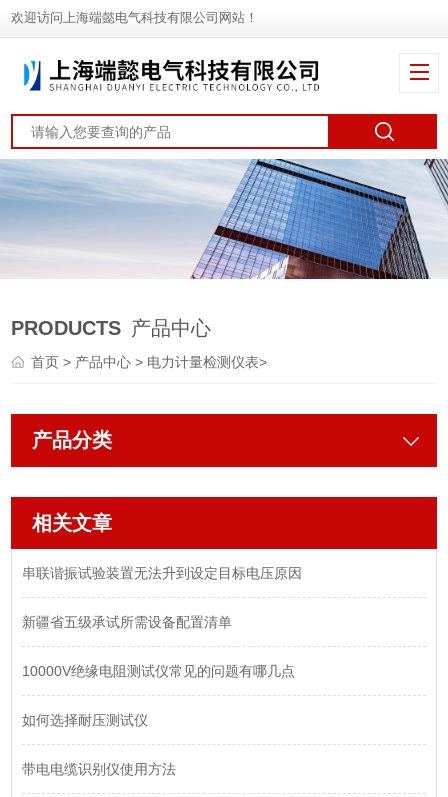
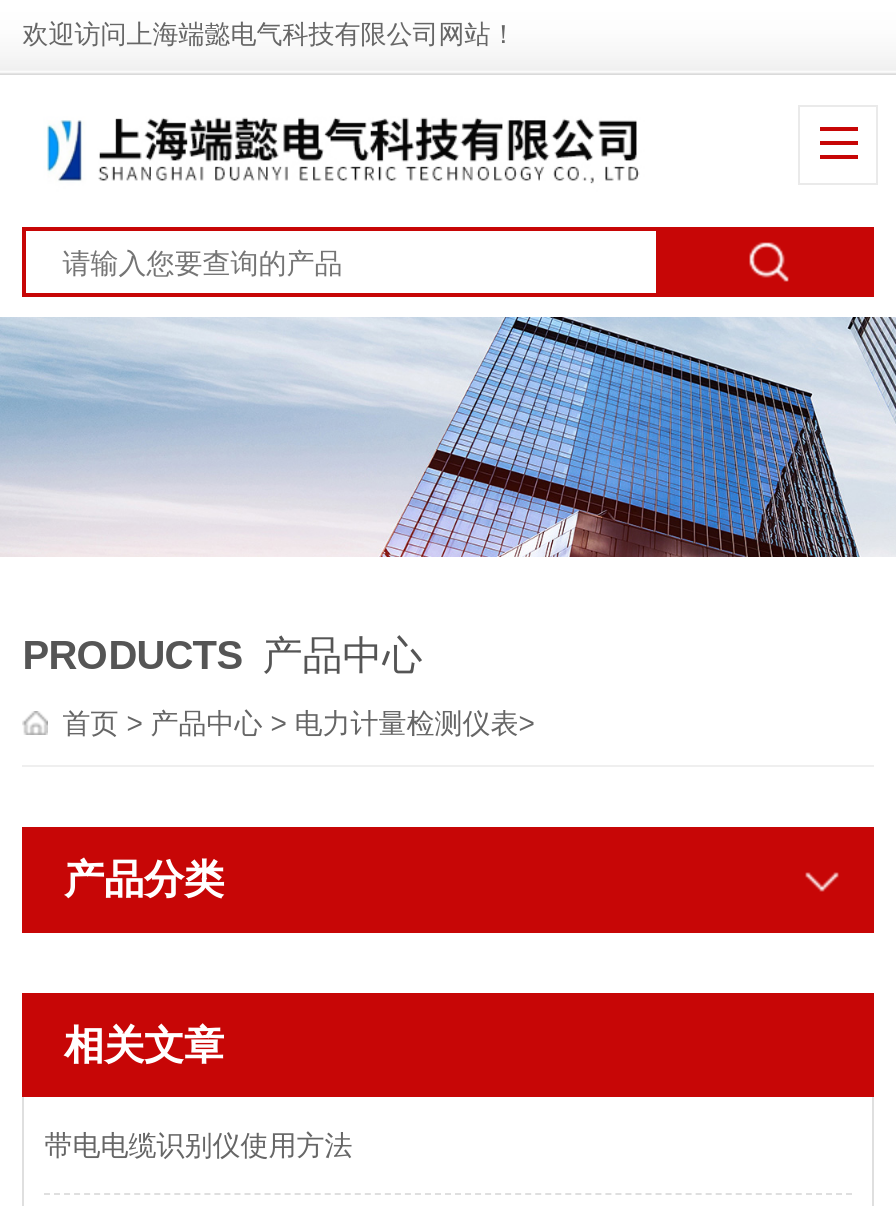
[22,565,302,728] 串联谐振试验装置无法升到设定目标电压原因 | 新疆省五级承试所需设备配置清单 | 10000V绝缘电阻测试仪常见的问题有哪几点 | 如何选择耐压测试仪 -> none

